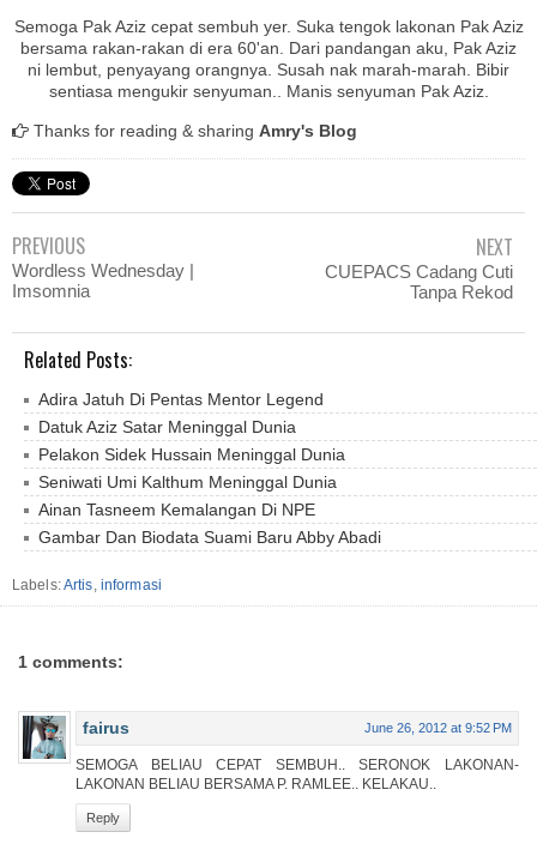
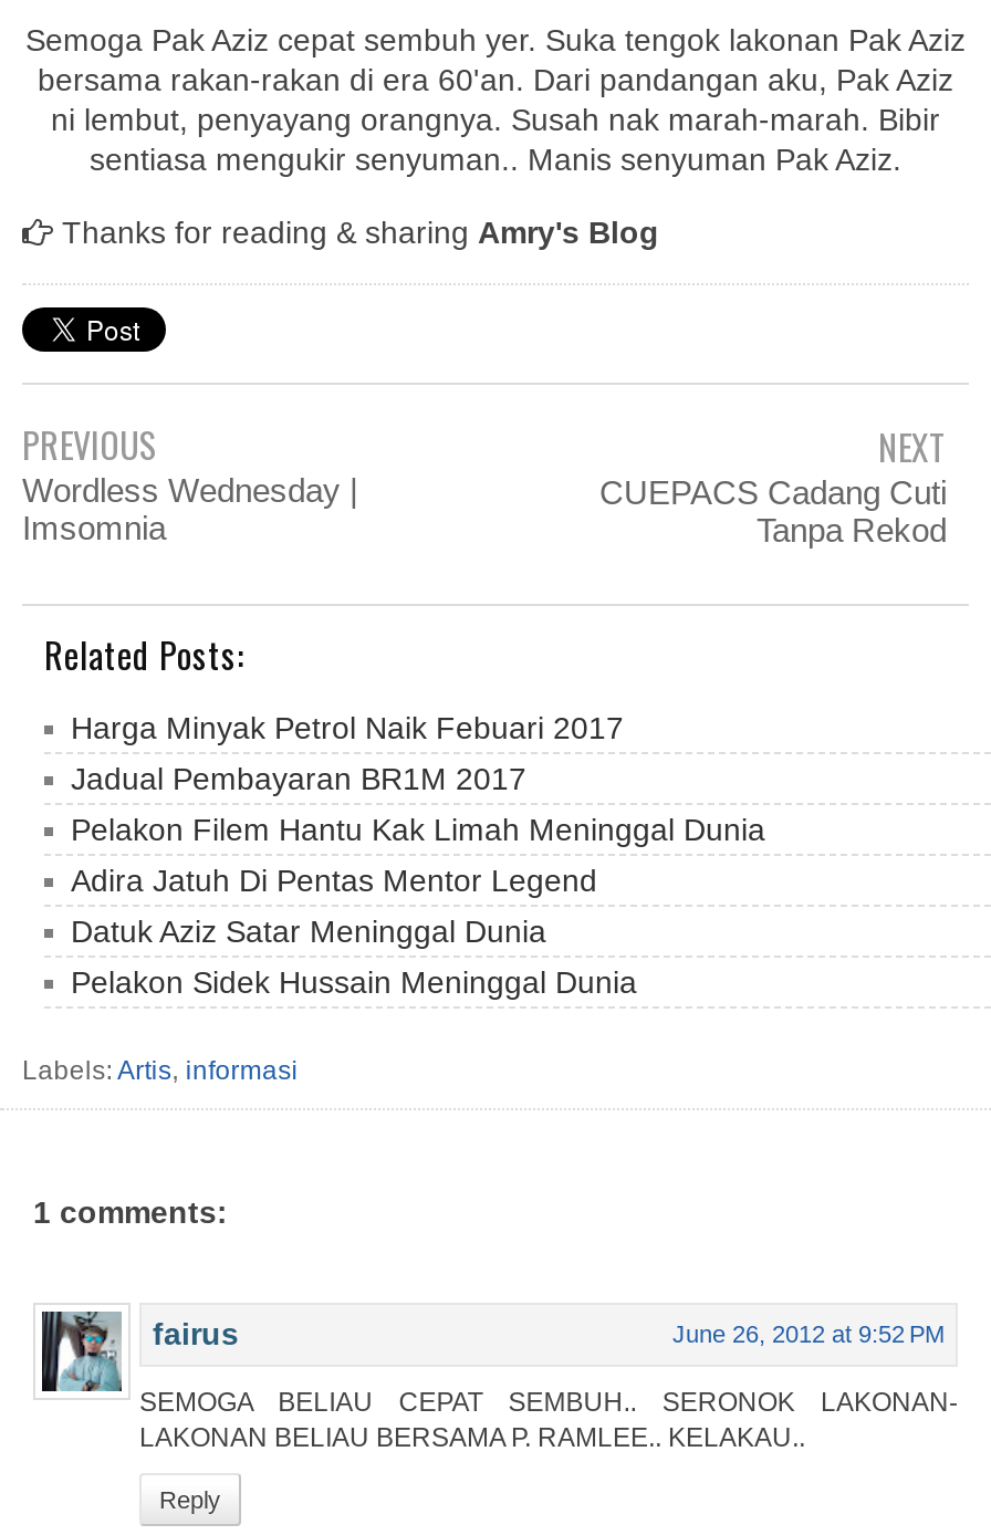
none -> [71,710,765,847] Harga Minyak Petrol Naik Febuari 2017 | Jadual Pembayaran BR1M 2017 | Pelakon Filem Hantu Kak Limah Meninggal Dunia
moved [38,390,345,464] -> [71,863,637,1000]: Adira Jatuh Di Pentas Mentor Legend | Datuk Aziz Satar Meninggal Dunia | Pelakon Sidek Hussain Meninggal Dunia
[38,472,381,547] Seniwati Umi Kalthum Meninggal Dunia | Ainan Tasneem Kemalangan Di NPE | Gambar Dan Biodata Suami Baru Abby Abadi -> none

